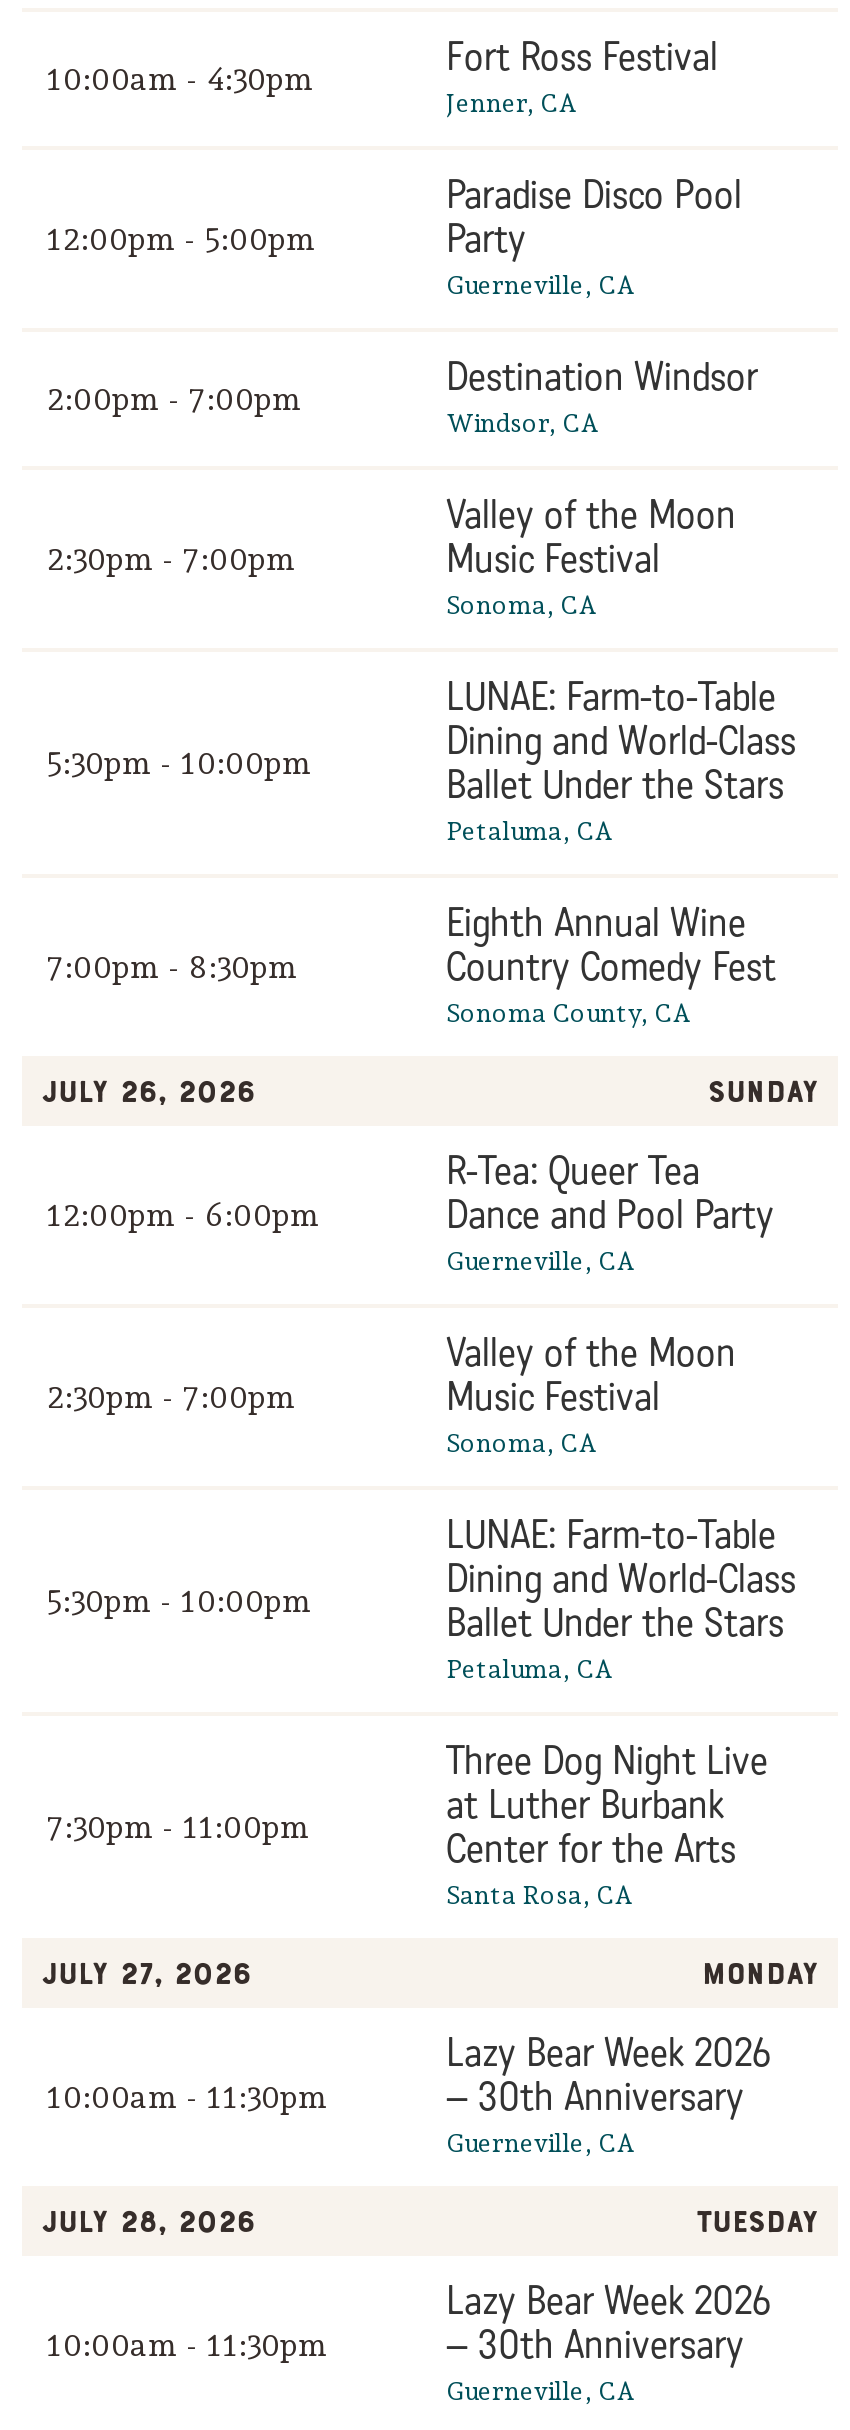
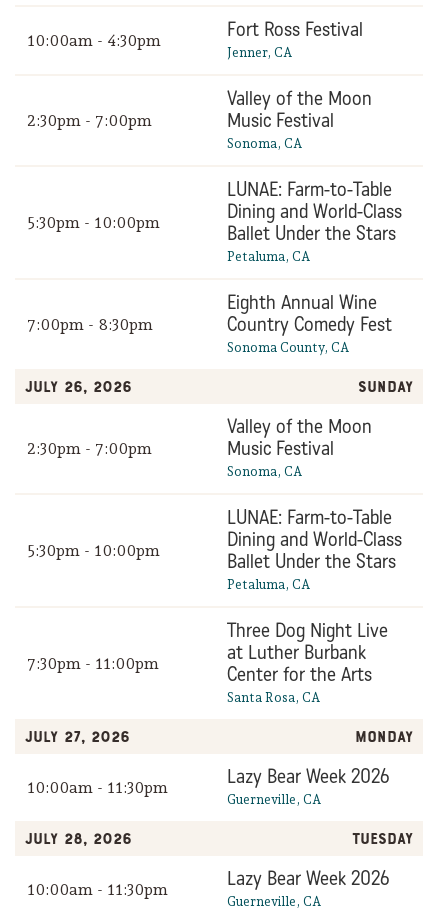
[46,172,758,438] Paradise Disco Pool | Party | Guerneville, CA | 2:00pm - 7:00pm | Destination Windsor | Windsor, CA -> none
[46,220,316,258] 12:00pm - 5:00pm -> none
[446,1148,774,1276] R-Tea: Queer Tea | Dance and Pool Party | Guerneville, CA -> none
[46,1196,320,1234] 12:00pm - 6:00pm -> none
[446,2074,744,2122] – 30th Anniversary -> none
[446,2322,744,2370] – 30th Anniversary -> none

